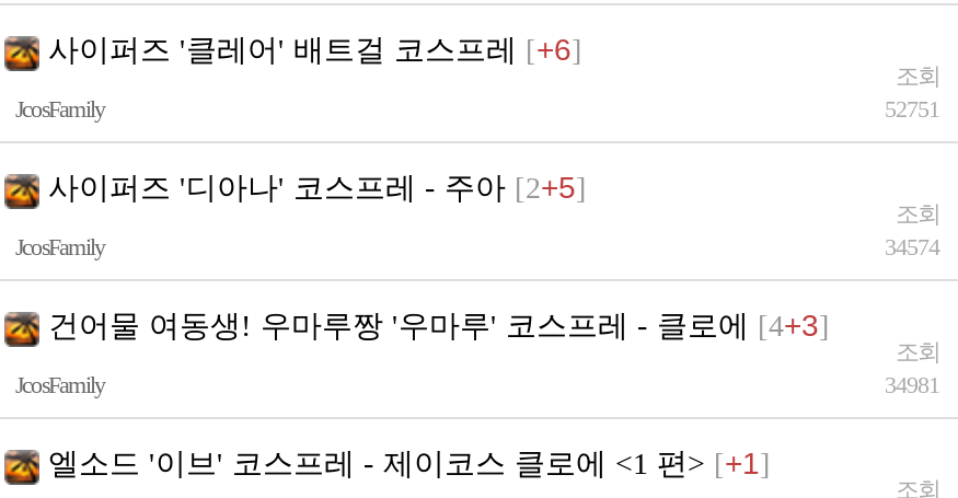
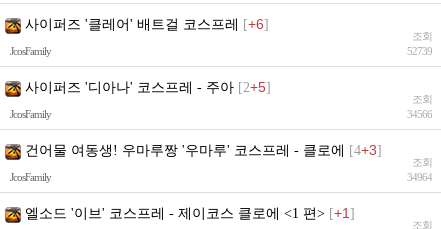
[885,95,939,121] 52751 -> [407,45,432,57] 52739
[885,233,939,259] 34574 -> [407,108,432,120] 34566
[885,371,939,397] 34981 -> [407,171,432,183] 34964

